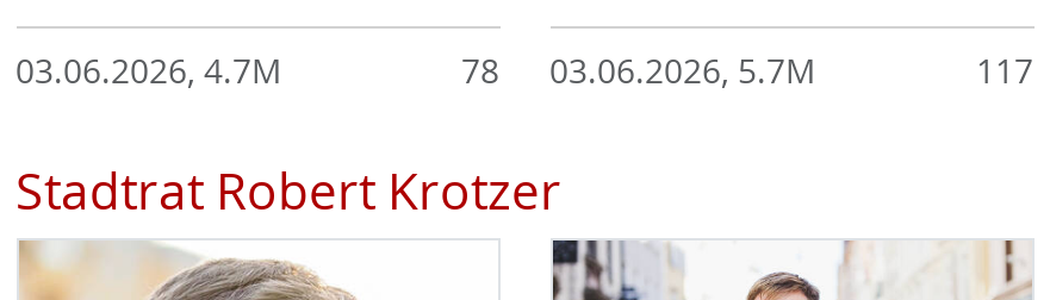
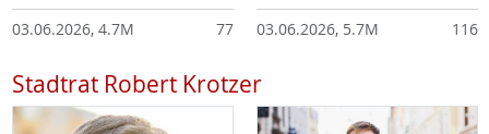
[461,48,816,93] 78 03.06.2026, 5.7M -> [216,19,378,39] 77 03.06.2026, 5.7M
[976,48,1033,93] 117 -> [451,19,478,39] 116

